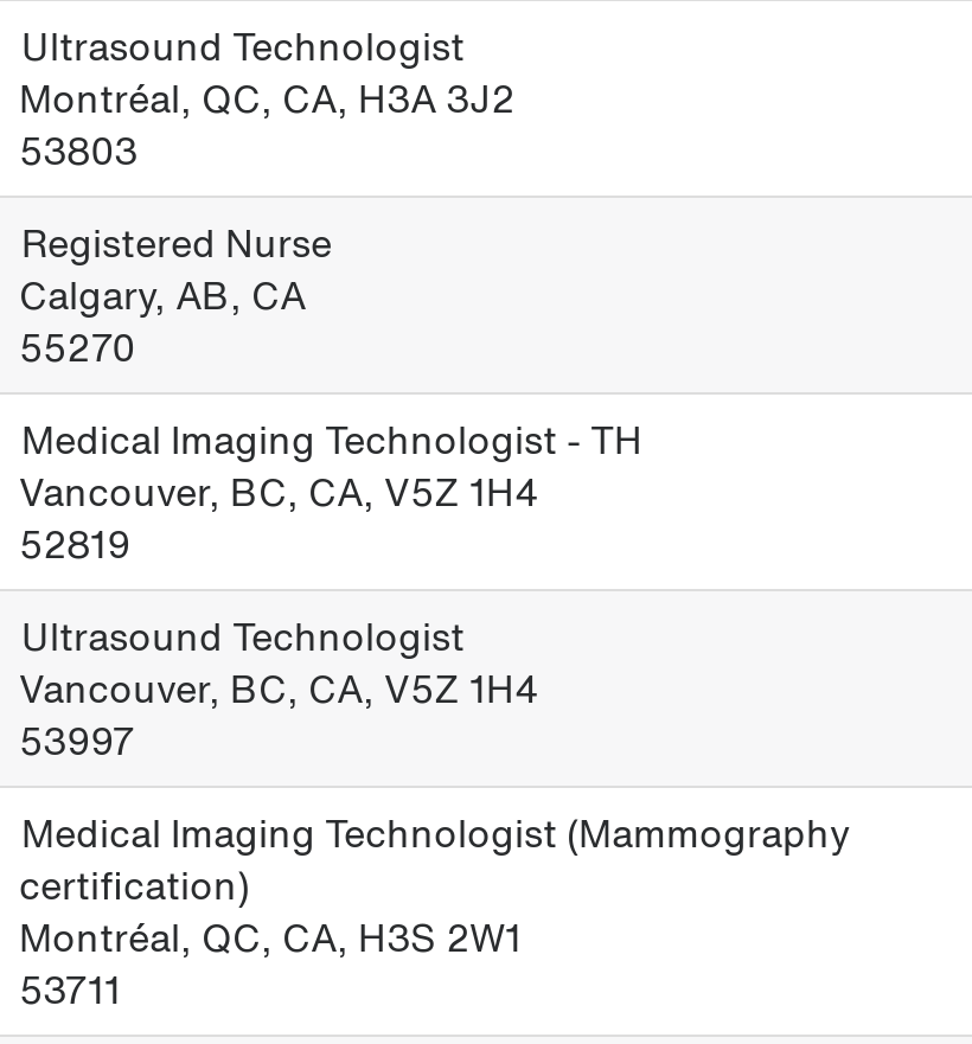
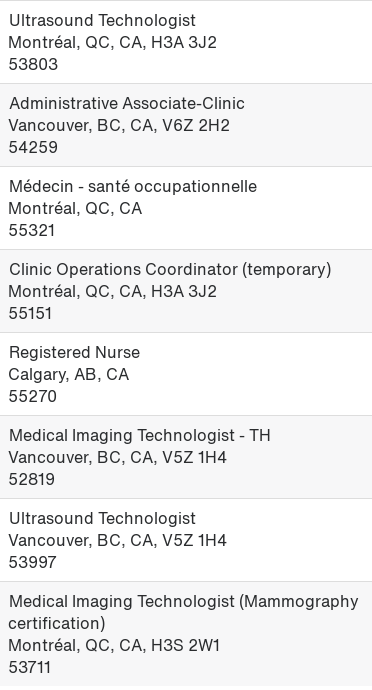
none -> [8,91,331,325] Administrative Associate-Clinic | Vancouver, BC, CA, V6Z 2H2 | 54259 | Médecin - santé occupationnelle | Montréal, QC, CA | 55321 | Clinic Operations Coordinator (temporary) | Montréal, QC, CA, H3A 3J2 | 55151

